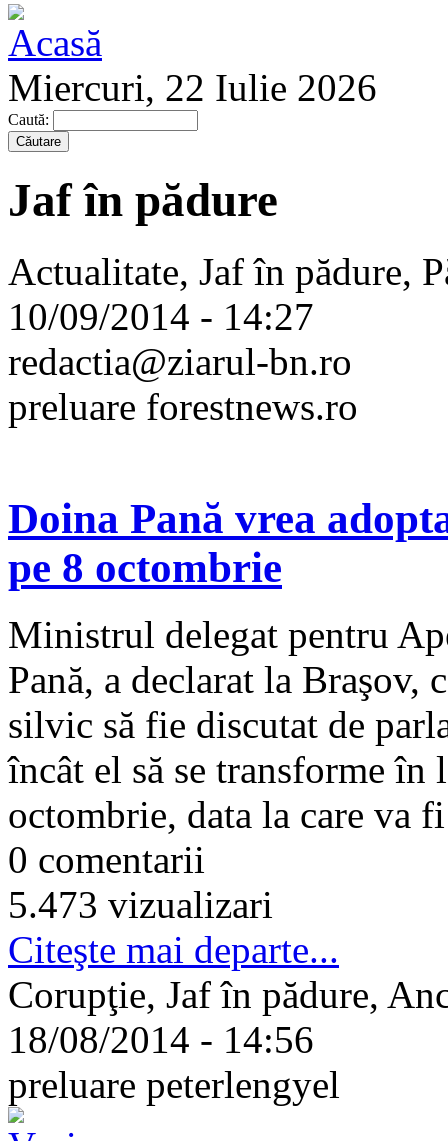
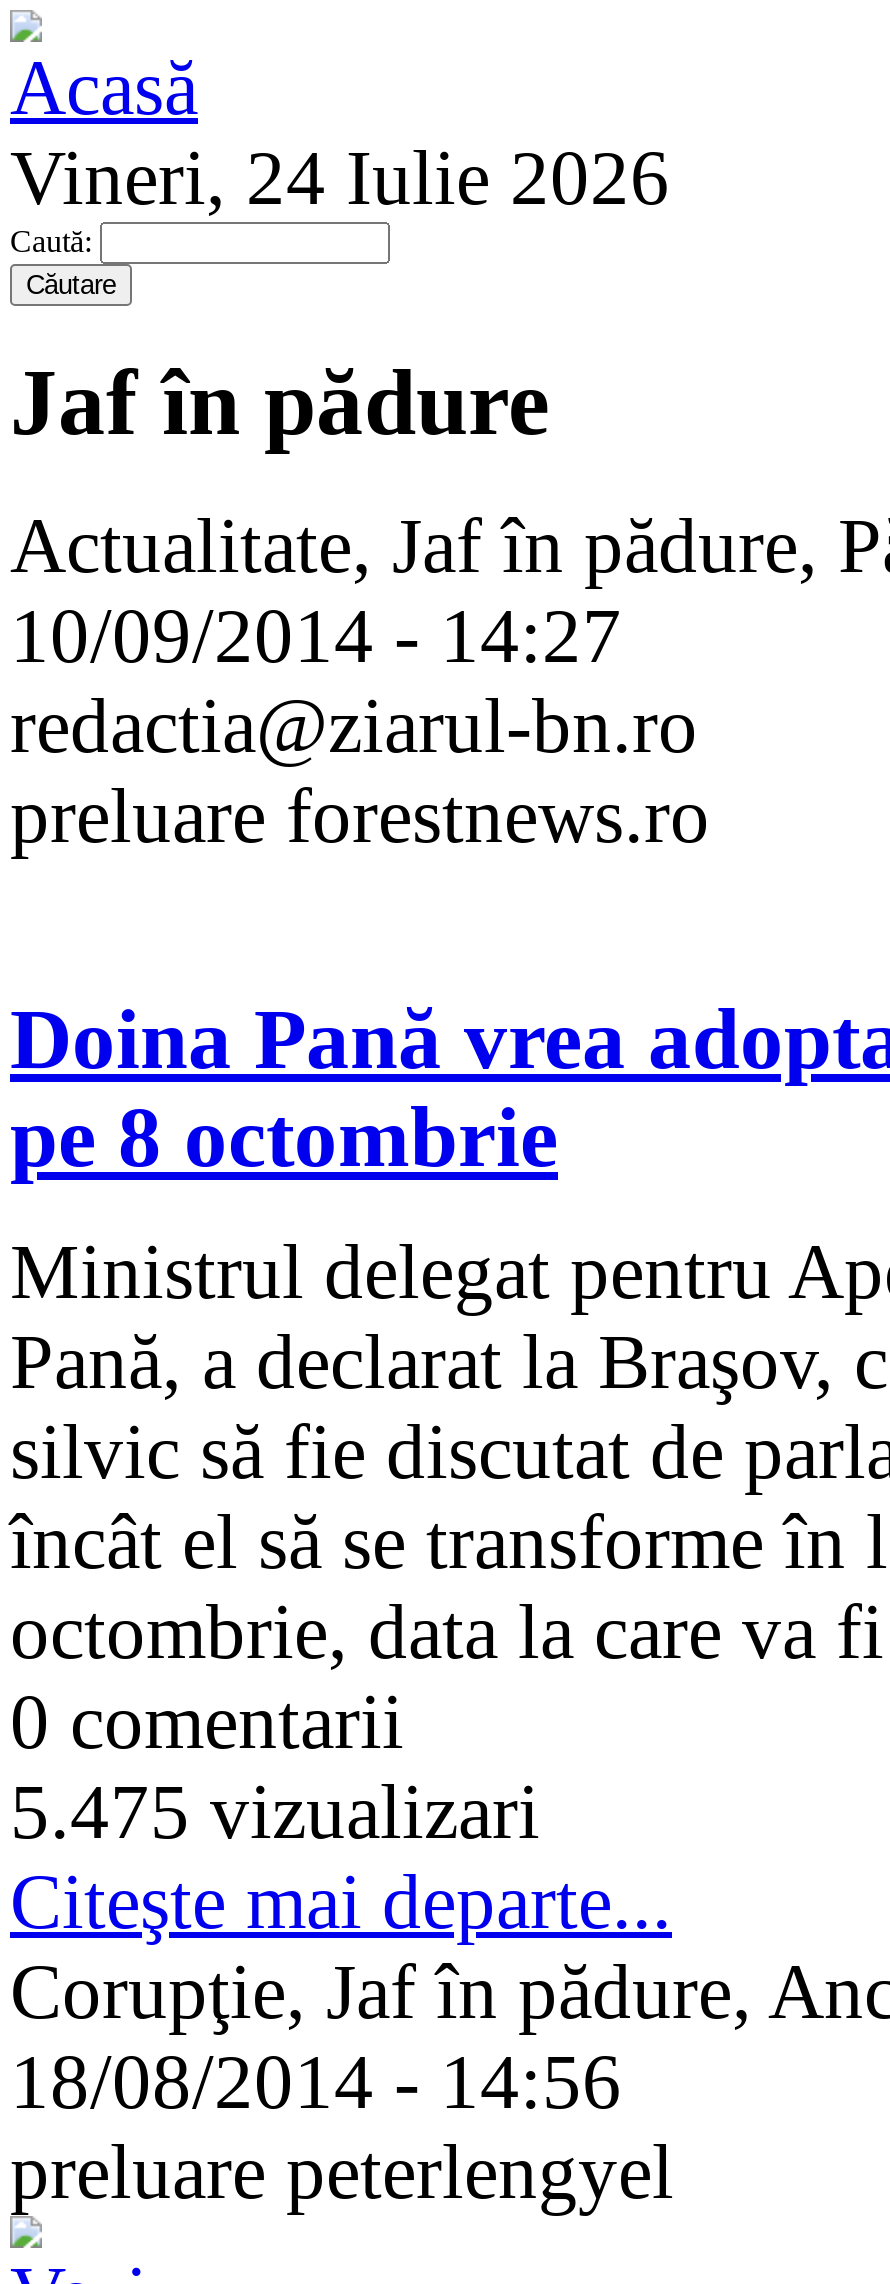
[8,66,377,109] Miercuri, 22 Iulie 2026 -> [10,134,670,220] Vineri, 24 Iulie 2026
[8,883,273,926] 5.473 vizualizari -> [10,1767,540,1853] 5.475 vizualizari

